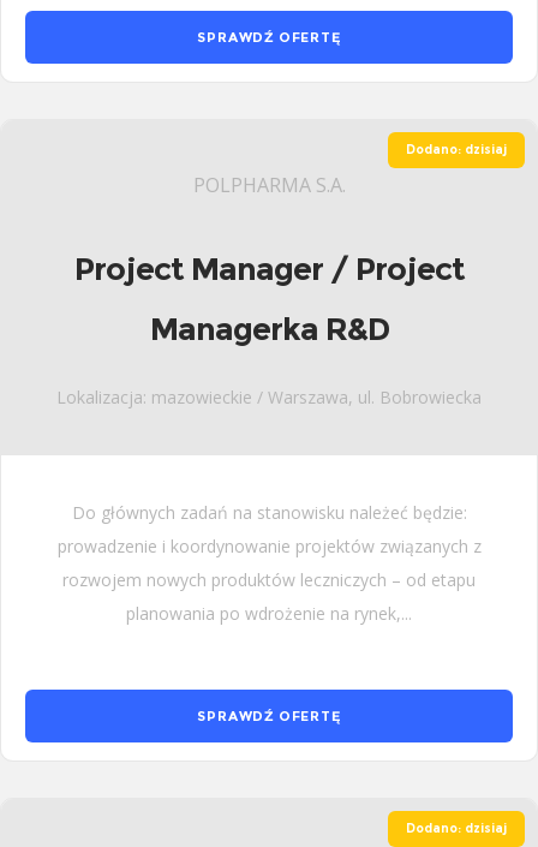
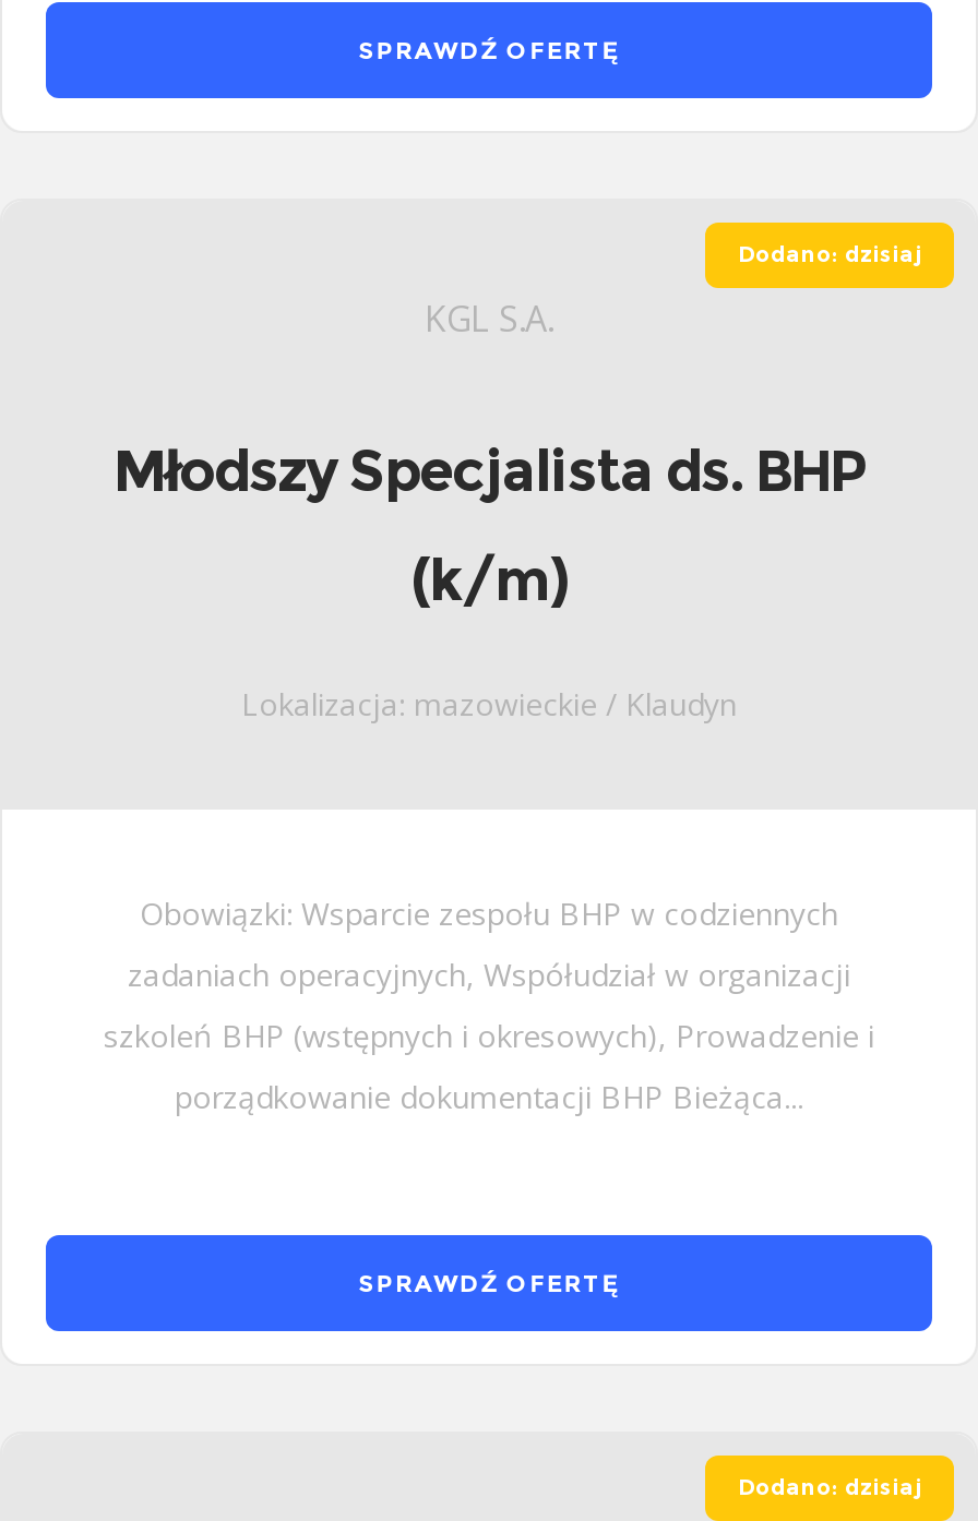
[193,172,345,198] POLPHARMA S.A. -> [425,294,553,342] KGL S.A.
[74,250,464,288] Project Manager / Project -> [114,436,864,506] Młodszy Specjalista ds. BHP
[150,310,388,348] Managerka R&D -> [412,545,566,615] (k/m)
[56,385,482,408] Lokalizacja: mazowieckie / Warszawa, ul. Bobrowiecka -> [241,683,737,724] Lokalizacja: mazowieckie / Klaudyn
[71,501,467,524] Do głównych zadań na stanowisku należeć będzie: -> [140,892,838,934] Obowiązki: Wsparcie zespołu BHP w codziennych
[57,534,481,557] prowadzenie i koordynowanie projektów związanych z -> [128,953,850,995] zadaniach operacyjnych, Współudział w organizacji
[62,568,476,591] rozwojem nowych produktów leczniczych – od etapu -> [104,1014,874,1056] szkoleń BHP (wstępnych i okresowych), Prowadzenie i
[126,602,412,624] planowania po wdrożenie na rynek,... -> [175,1075,803,1117] porządkowanie dokumentacji BHP Bieżąca...

